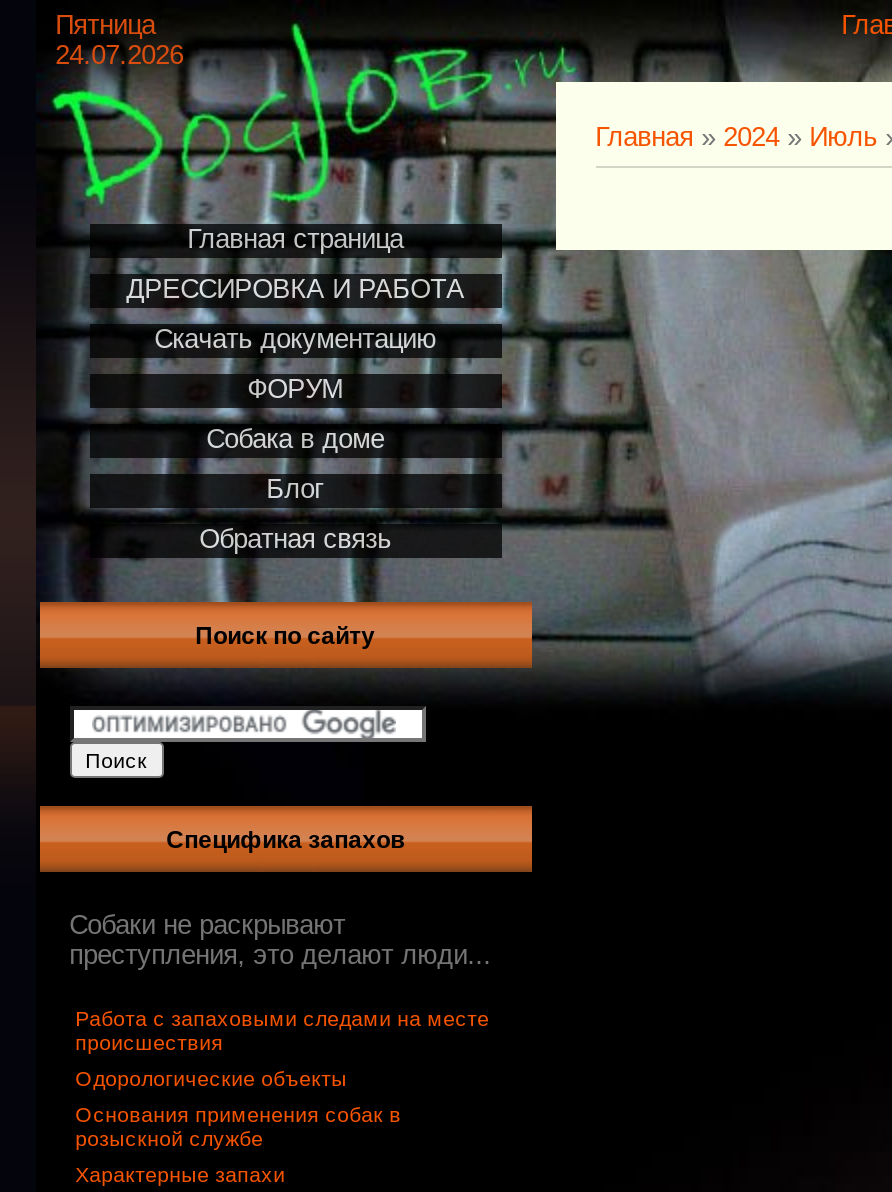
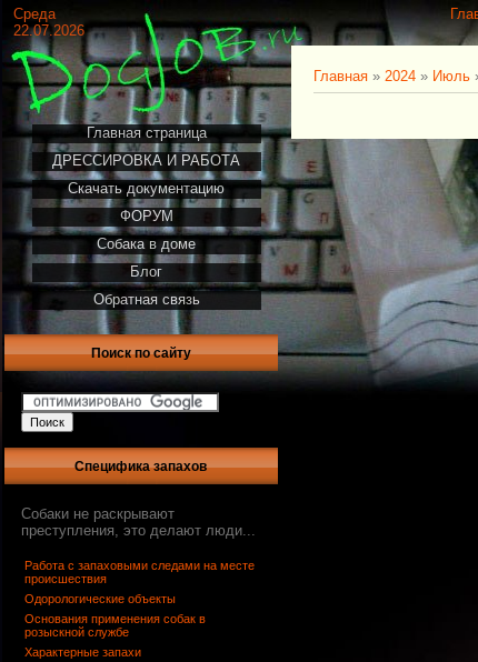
[55,10,183,70] Пятница | 24.07.2026 -> [13,6,84,39] Среда | 22.07.2026

